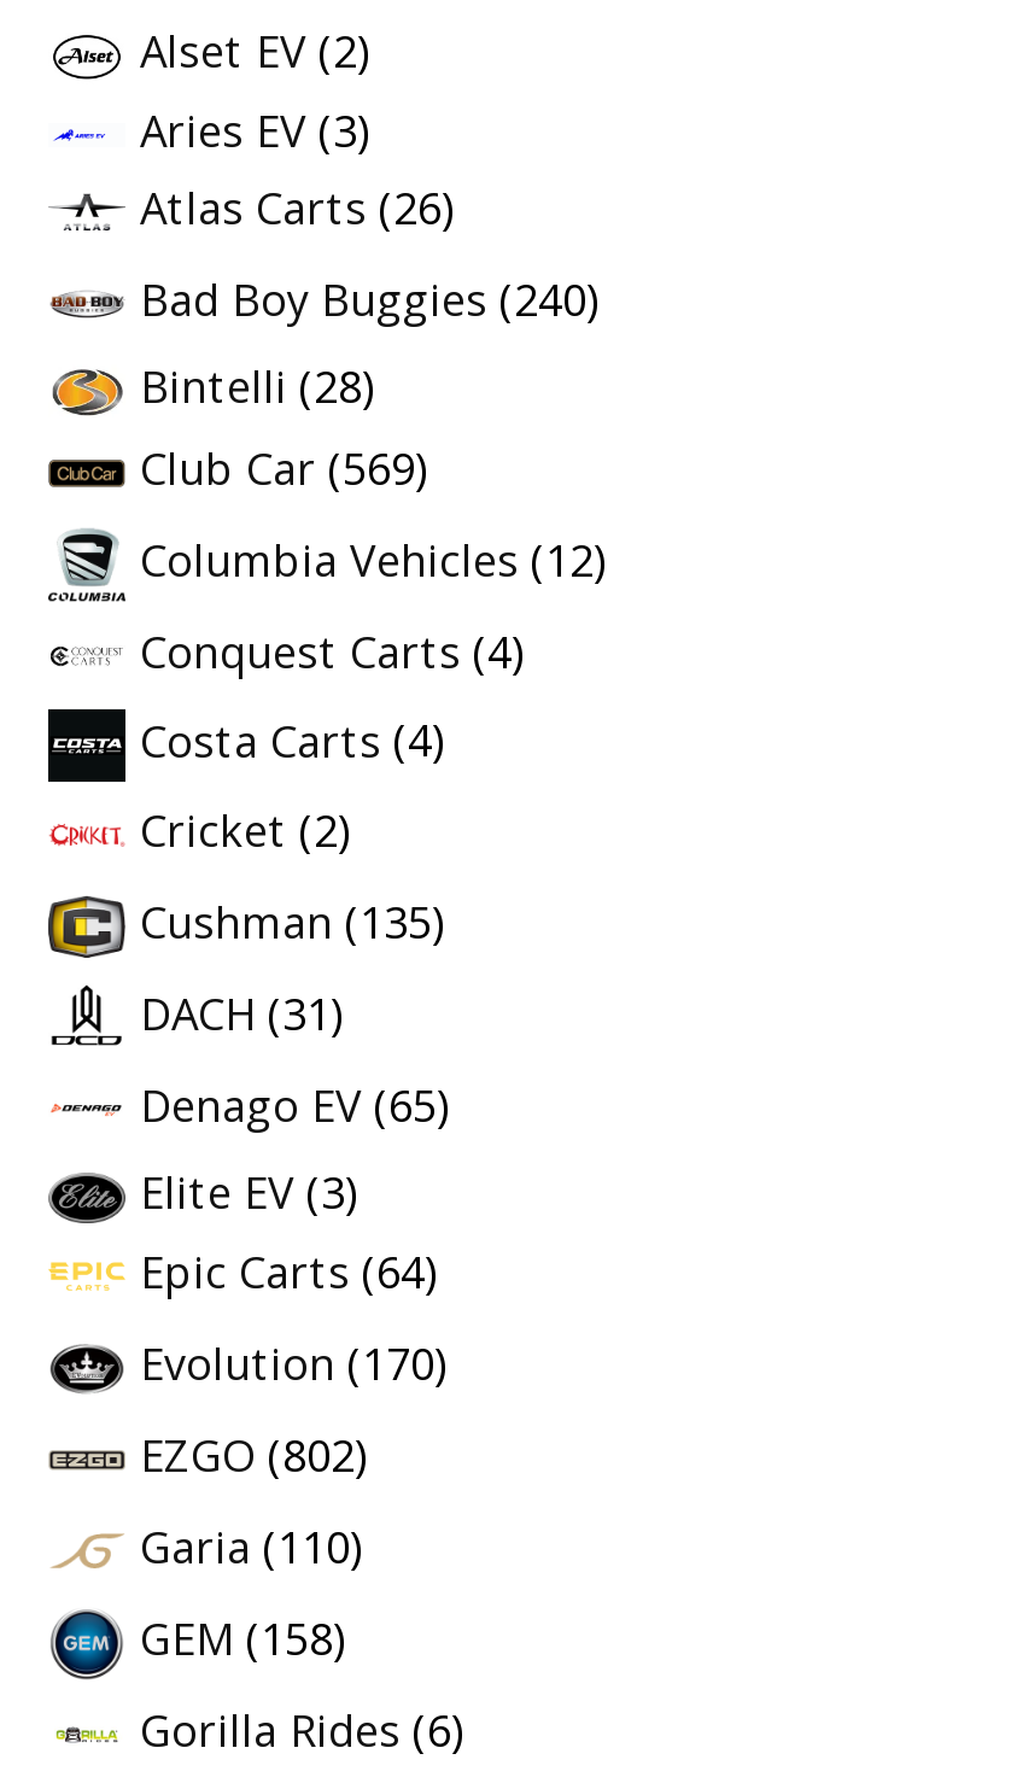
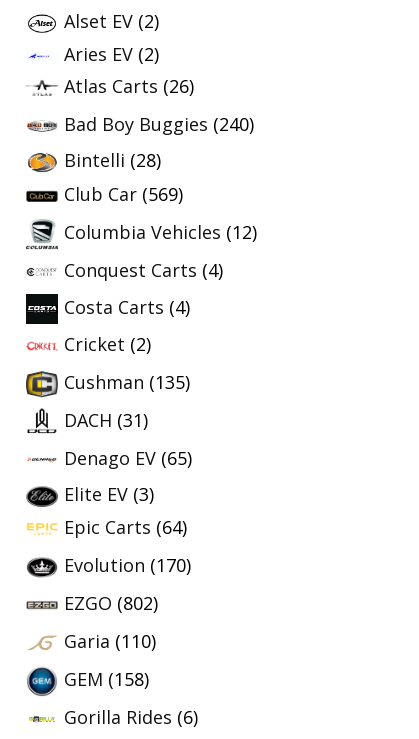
[140,101,369,159] Aries EV (3) -> [64,42,159,66] Aries EV (2)

